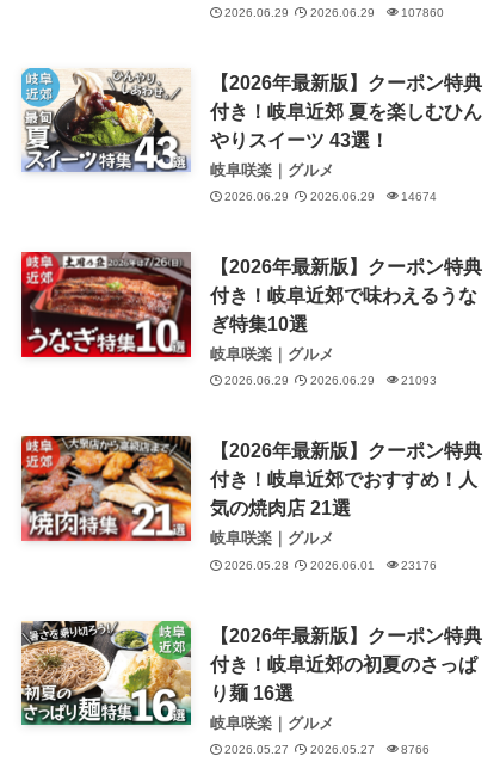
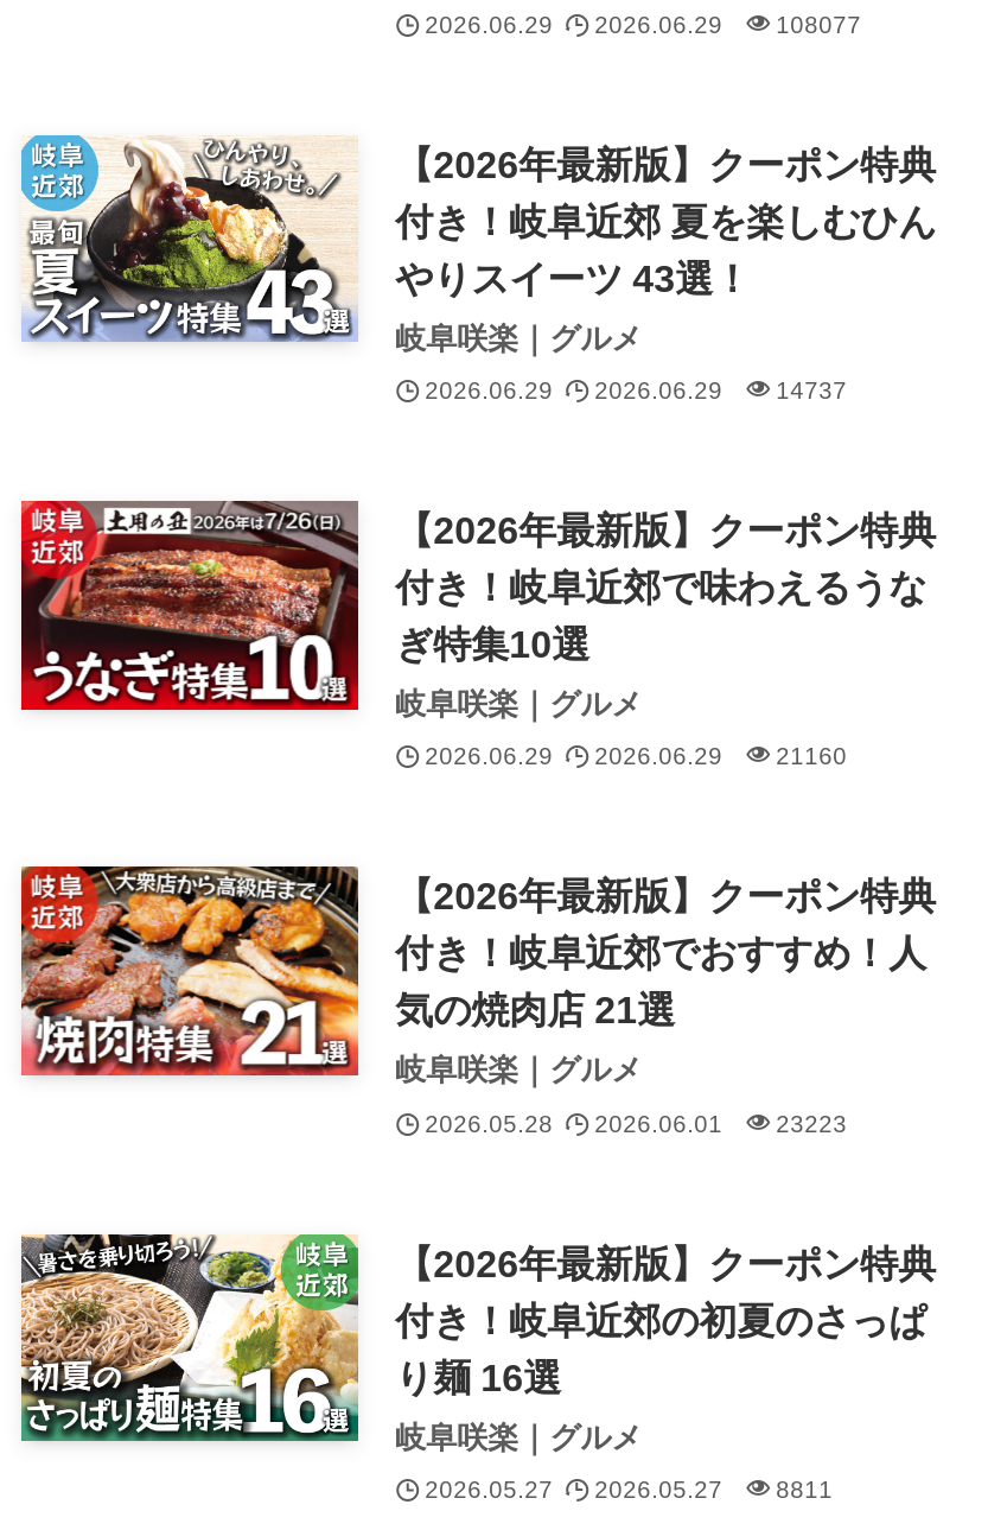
[401,6,444,19] 107860 -> [776,11,861,38] 108077
[401,190,437,203] 14674 -> [776,378,847,404] 14737
[401,374,437,387] 21093 -> [776,744,847,770] 21160
[401,559,437,572] 23176 -> [776,1111,847,1137] 23223
[401,743,430,756] 8766 -> [776,1477,833,1503] 8811

